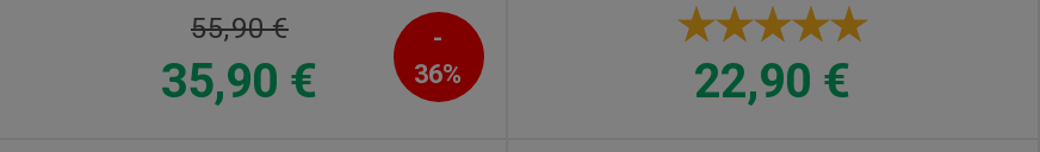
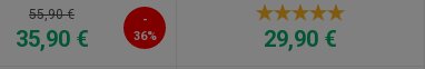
[694,52,852,109] 22,90 € -> [264,25,337,52] 29,90 €

